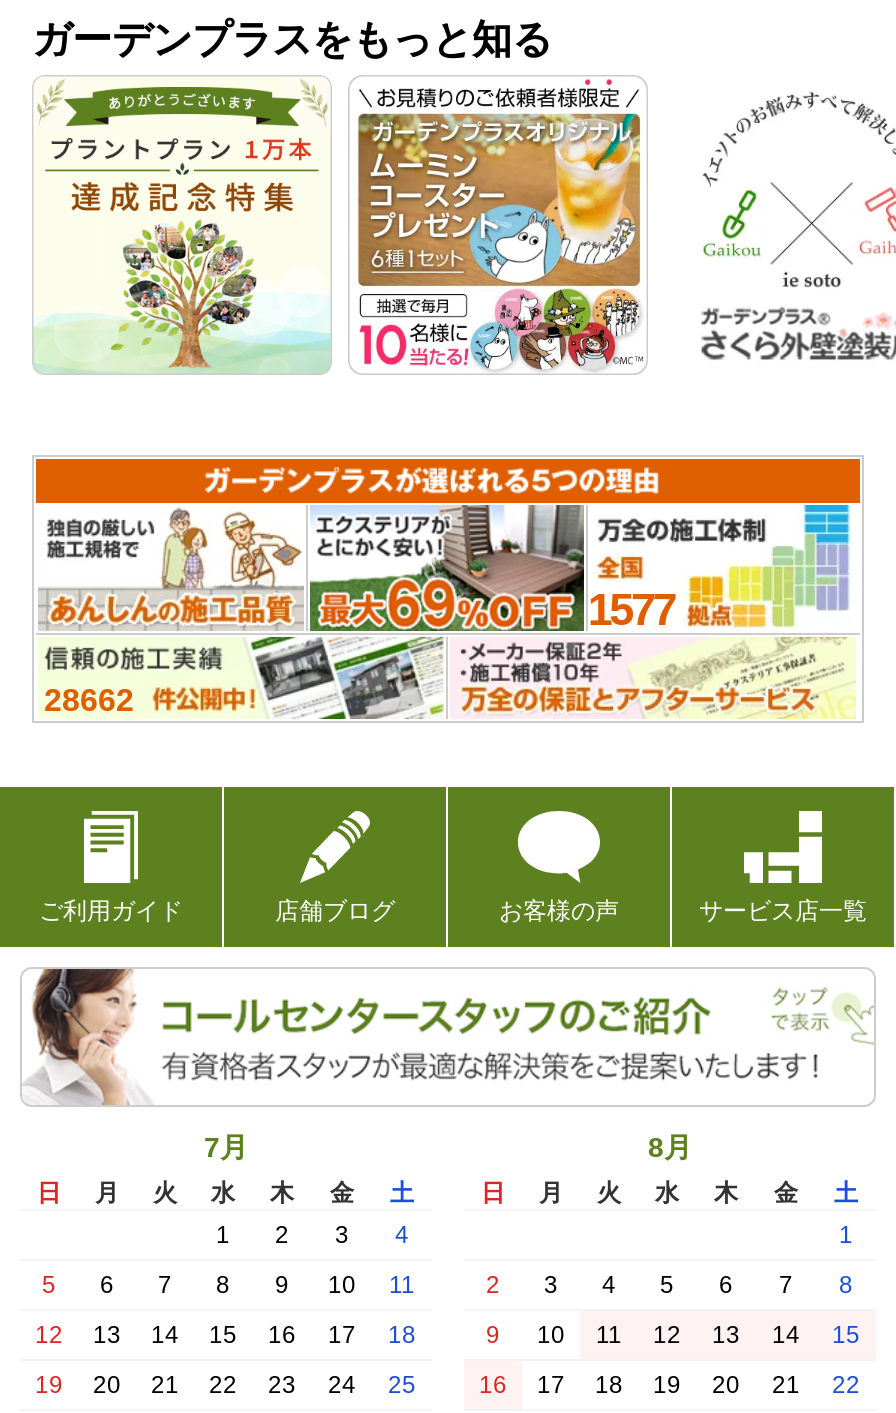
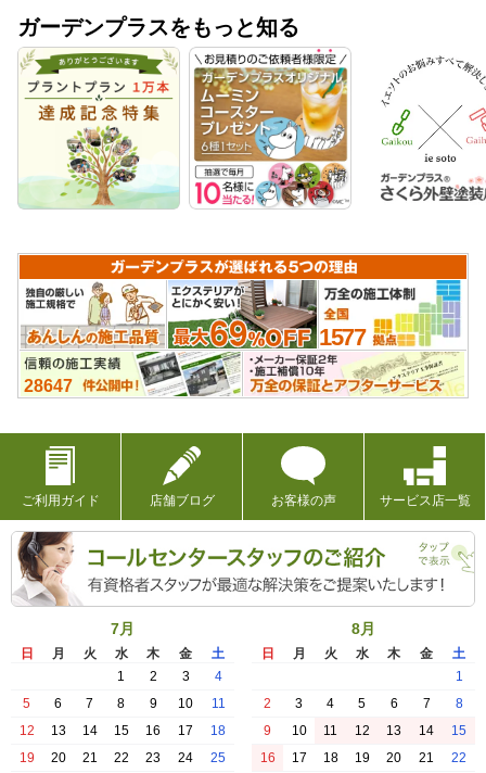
[44,682,134,716] 28662 -> [24,376,73,395] 28647

